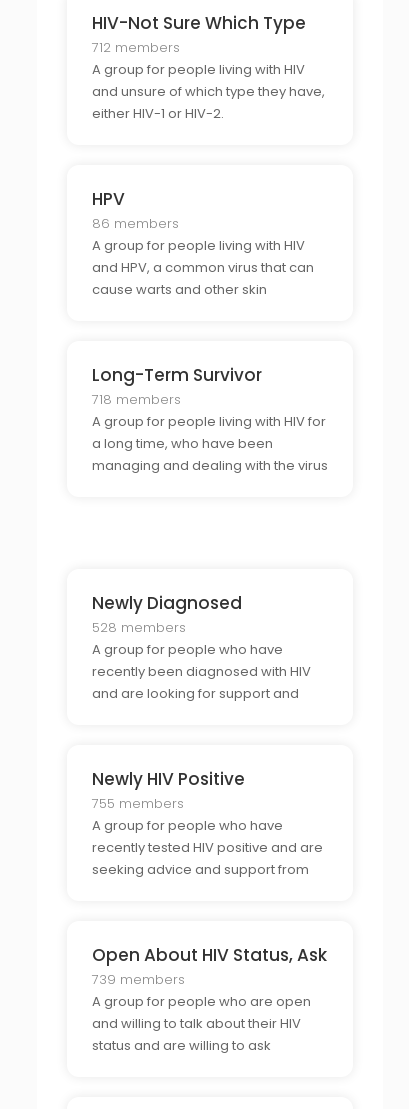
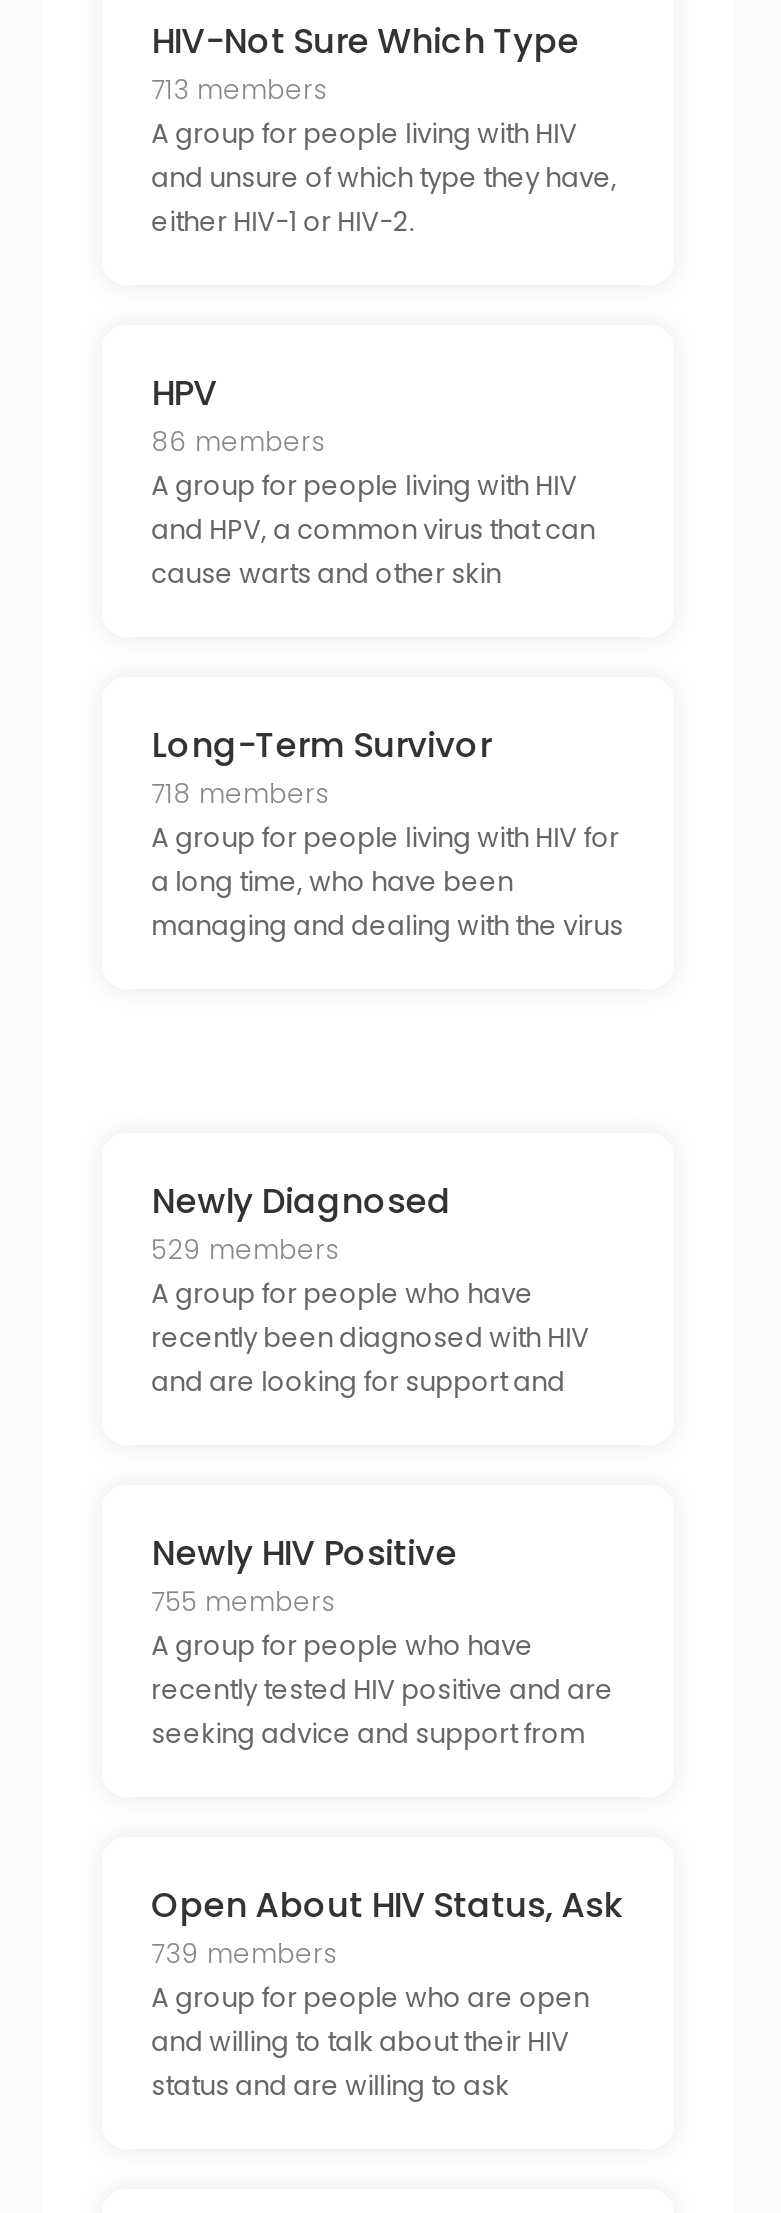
[92,38,180,57] 712 members -> [151,71,327,109] 713 members
[92,618,186,637] 528 members -> [151,1231,339,1269] 529 members

